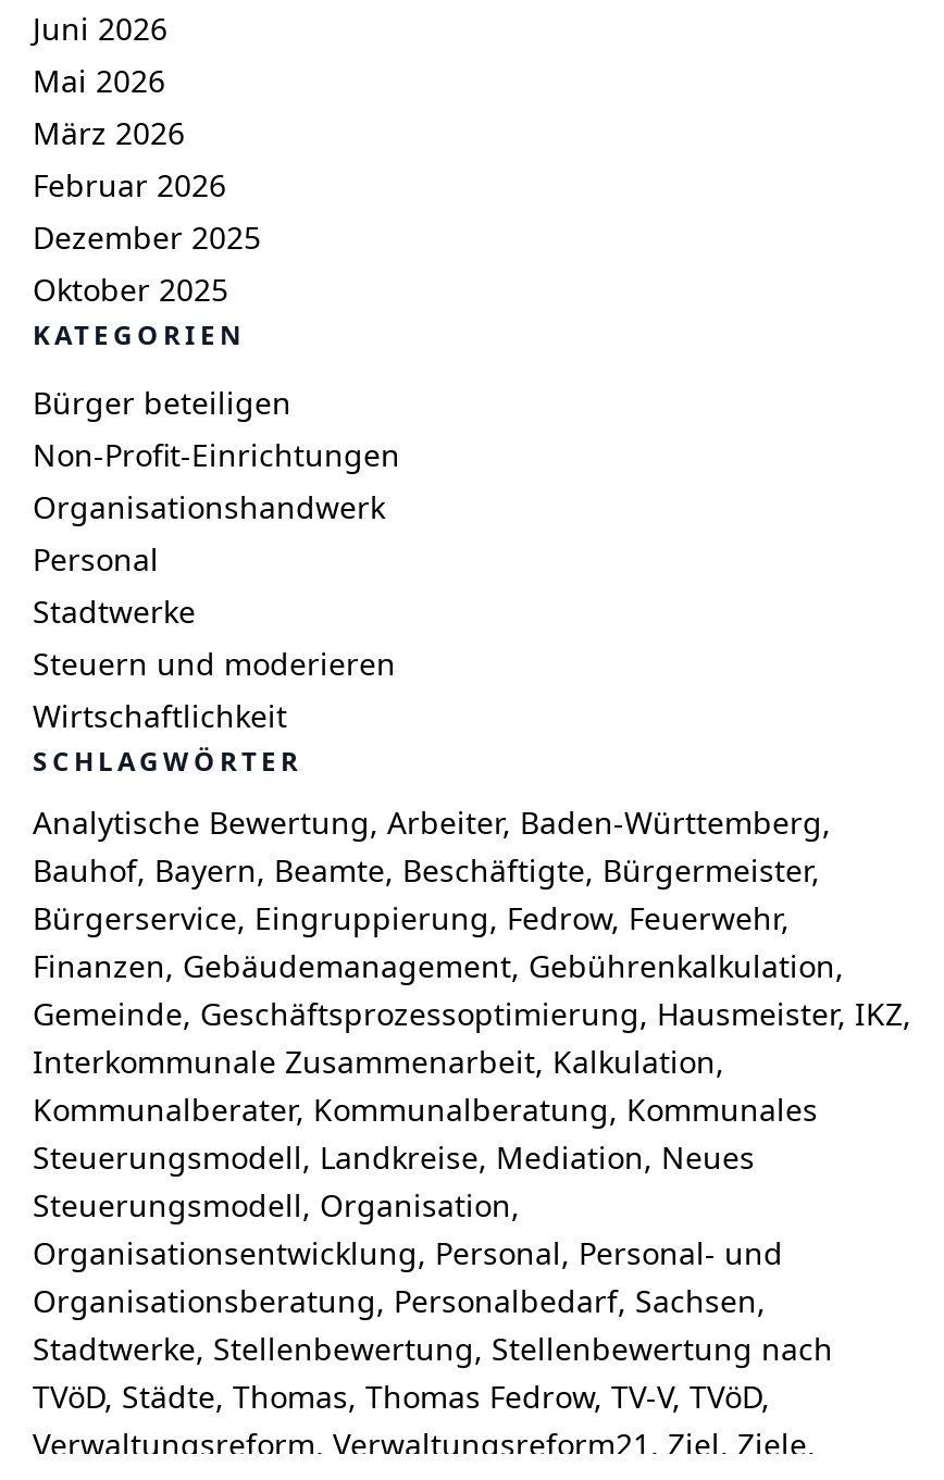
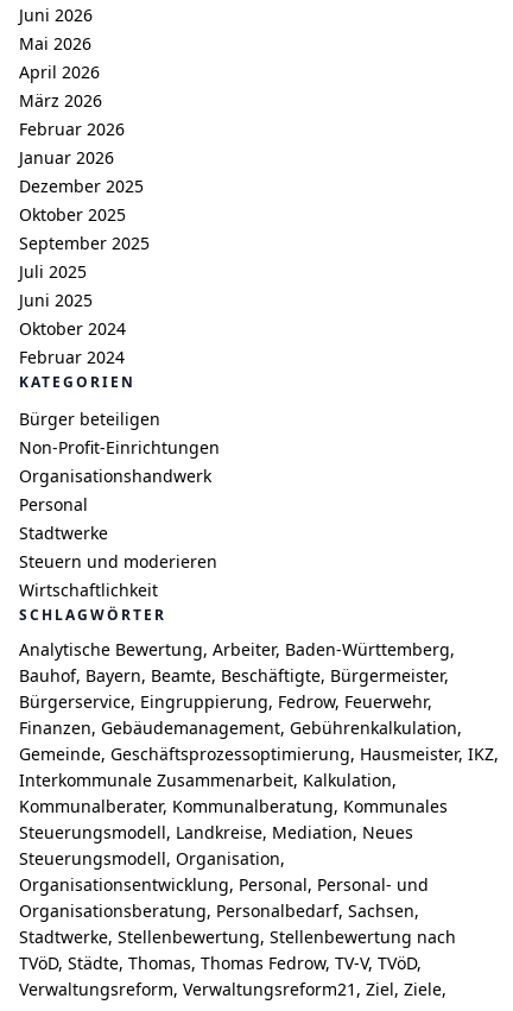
none -> [19,61,100,83] April 2026
none -> [19,146,114,169] Januar 2026
none -> [19,232,150,369] September 2025 | Juli 2025 | Juni 2025 | Oktober 2024 | Februar 2024

